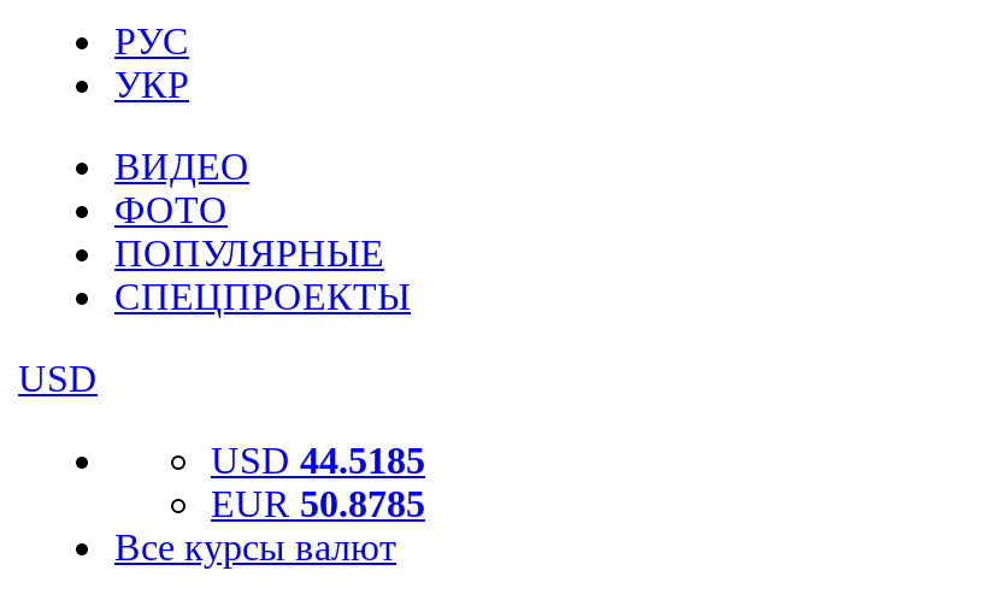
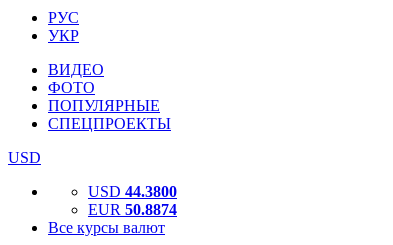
[211,440,425,481] USD 44.5185 -> [88,183,177,200] USD 44.3800
[211,483,425,524] EUR 50.8785 -> [88,201,177,218] EUR 50.8874

